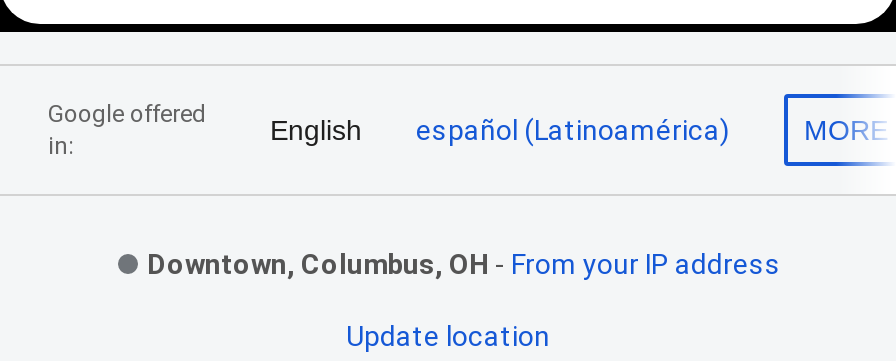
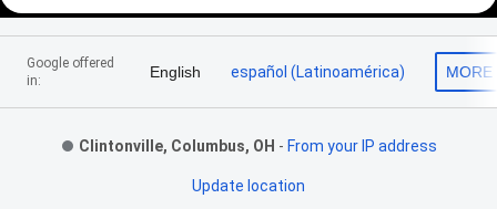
[147,248,781,280] Downtown, Columbus, OH - From your IP address -> [78,137,437,155] Clintonville, Columbus, OH - From your IP address

